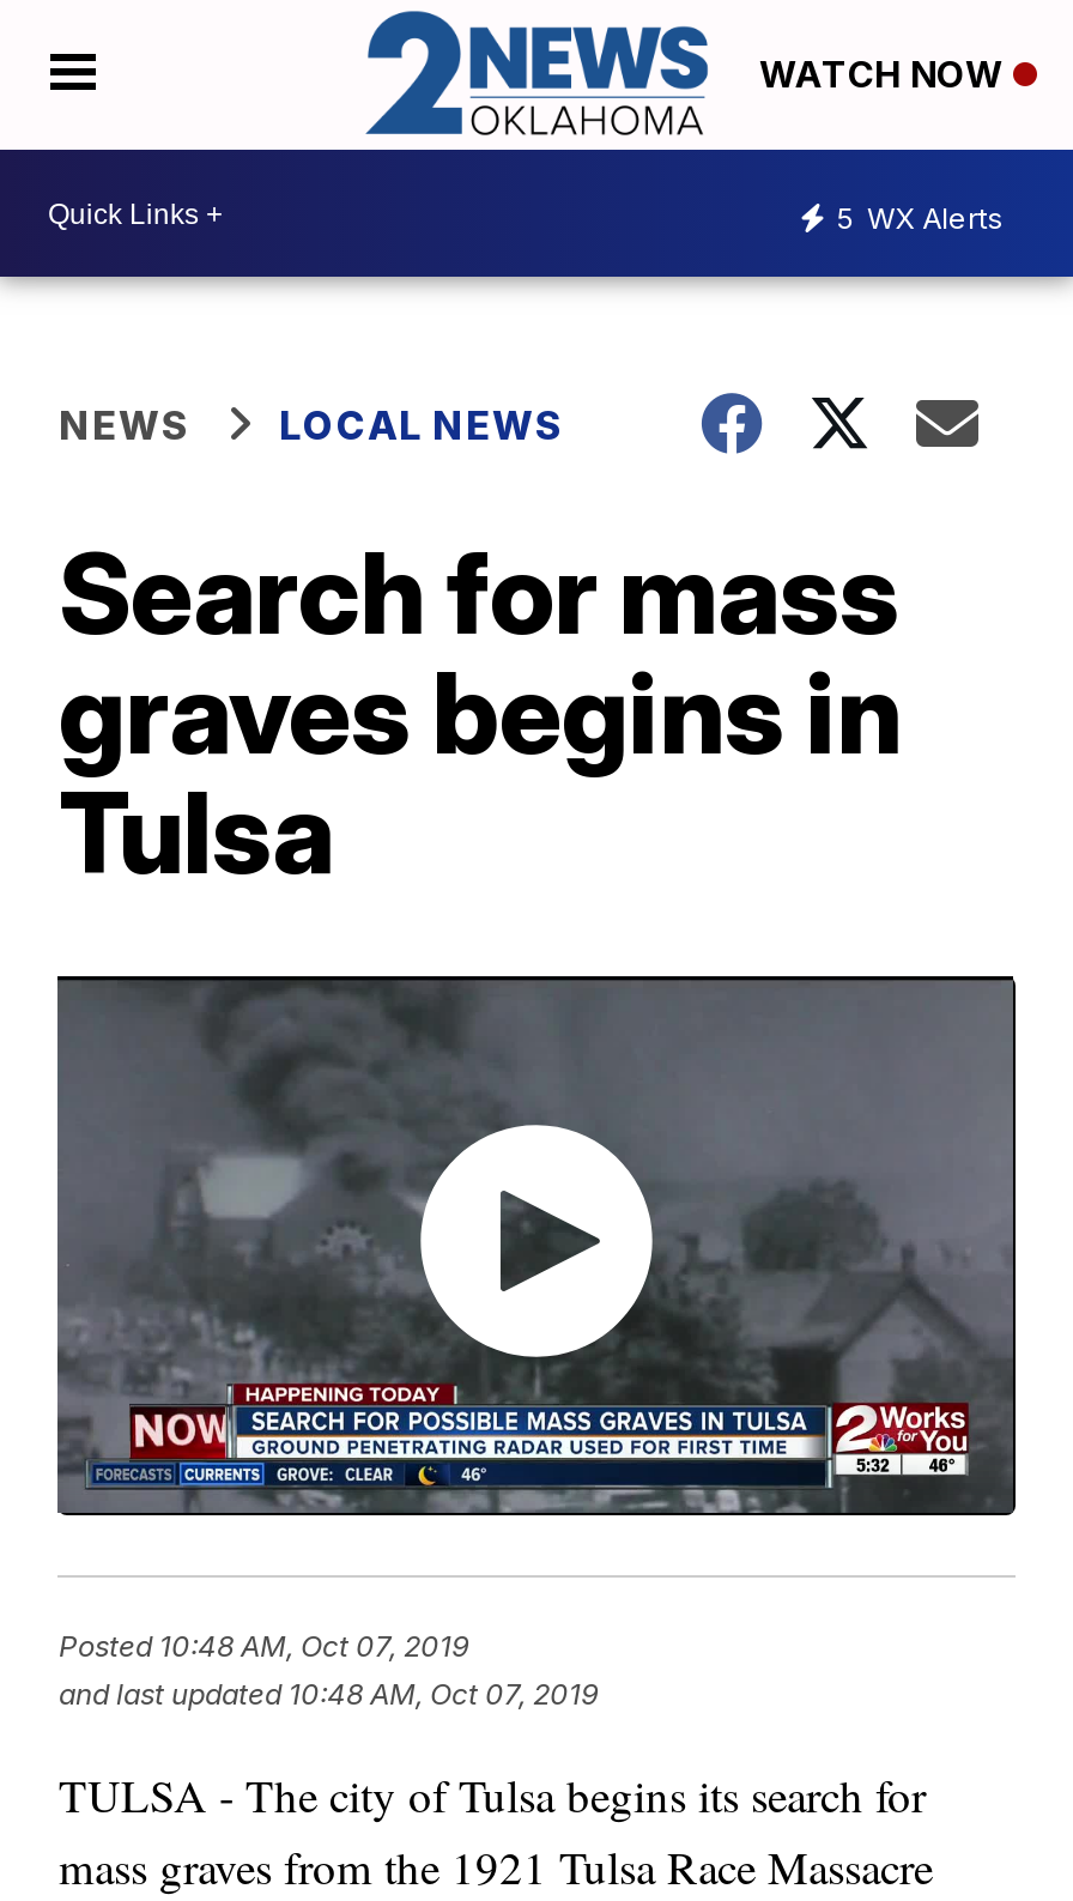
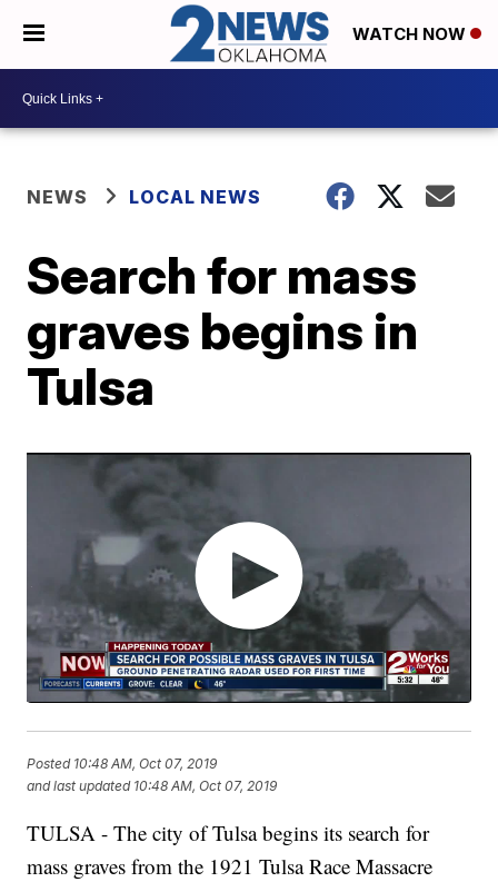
[836,199,1004,235] 5 WX Alerts -> none

